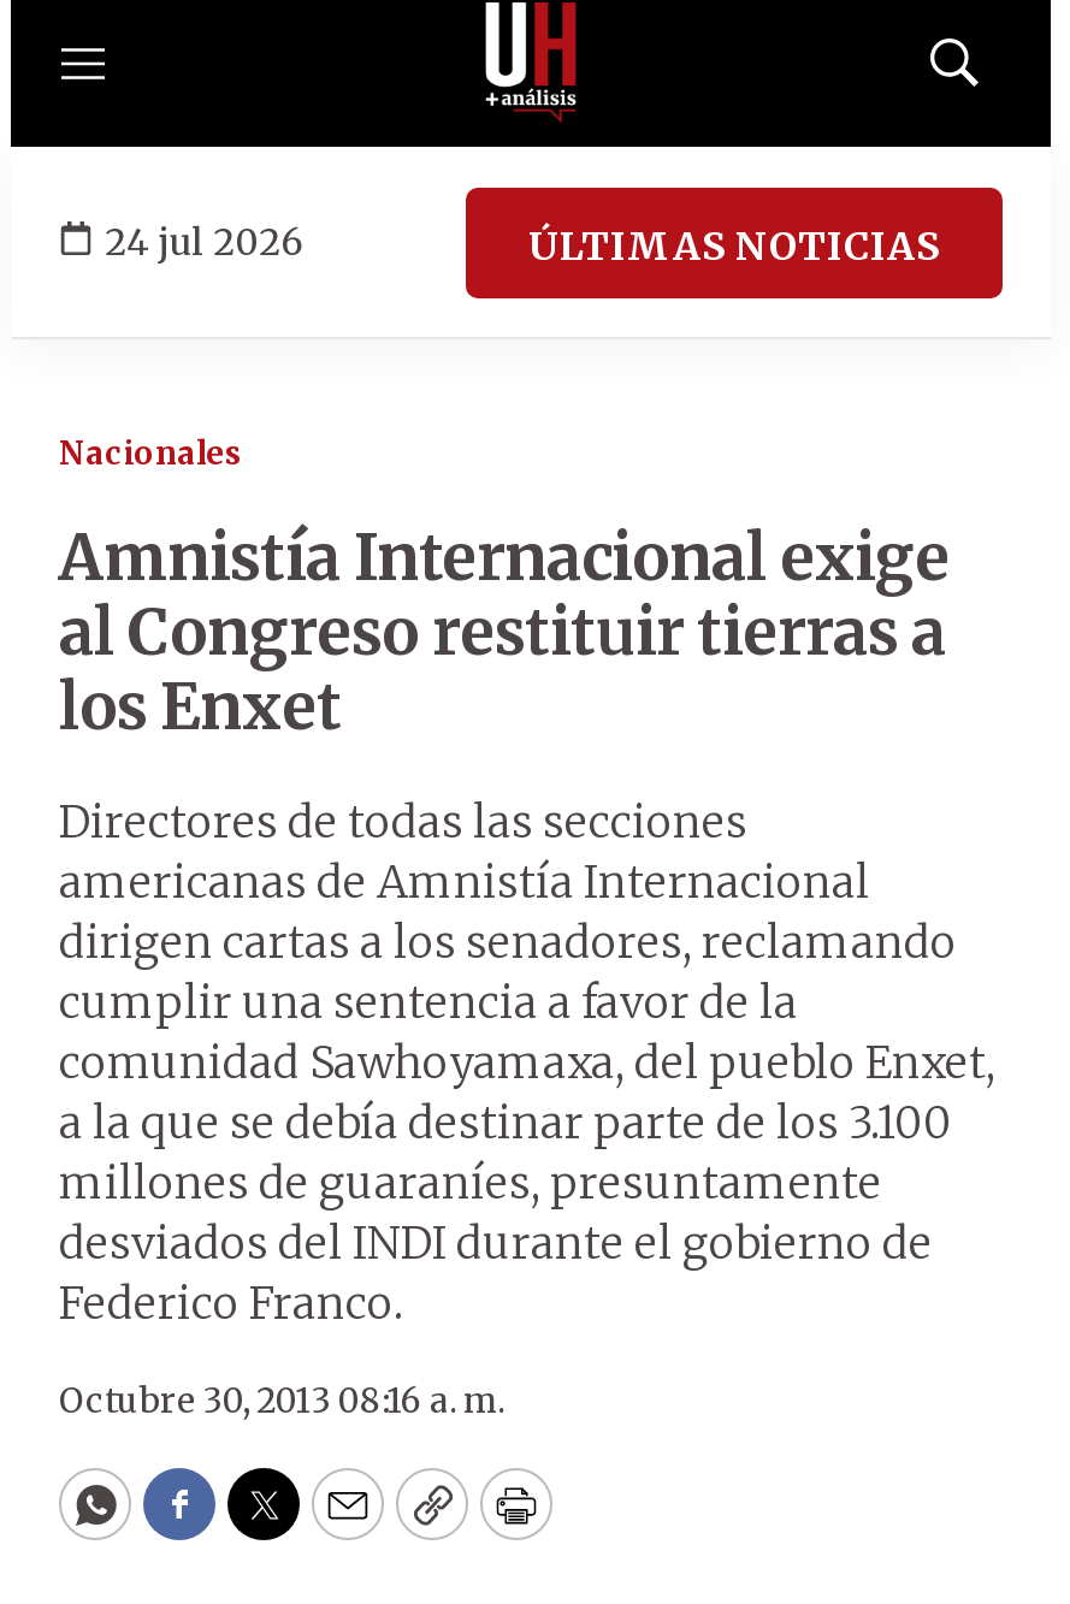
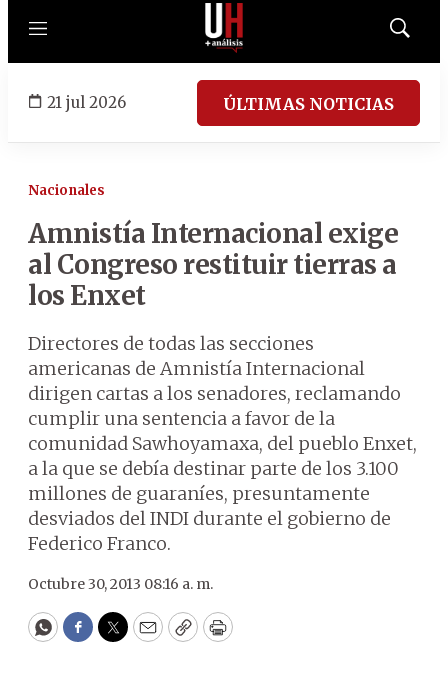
[105,218,302,264] 24 jul 2026 -> [47,92,126,111] 21 jul 2026

